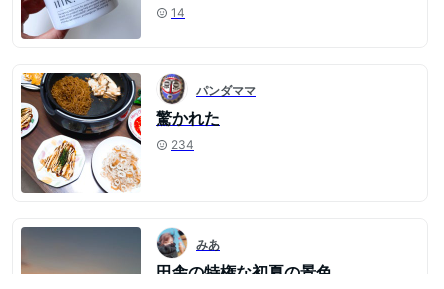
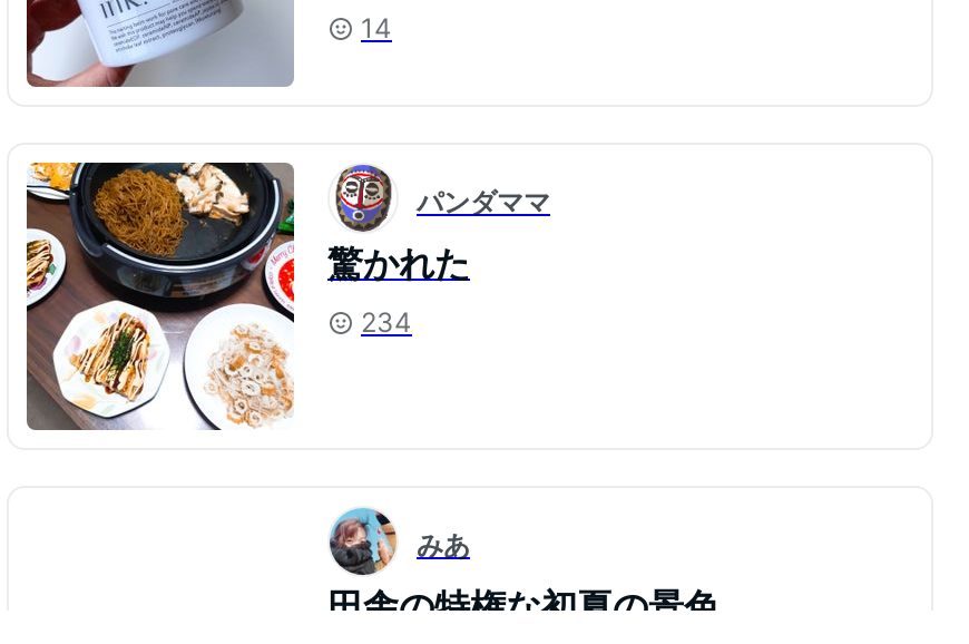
[20,226,142,275] [image] -> none

